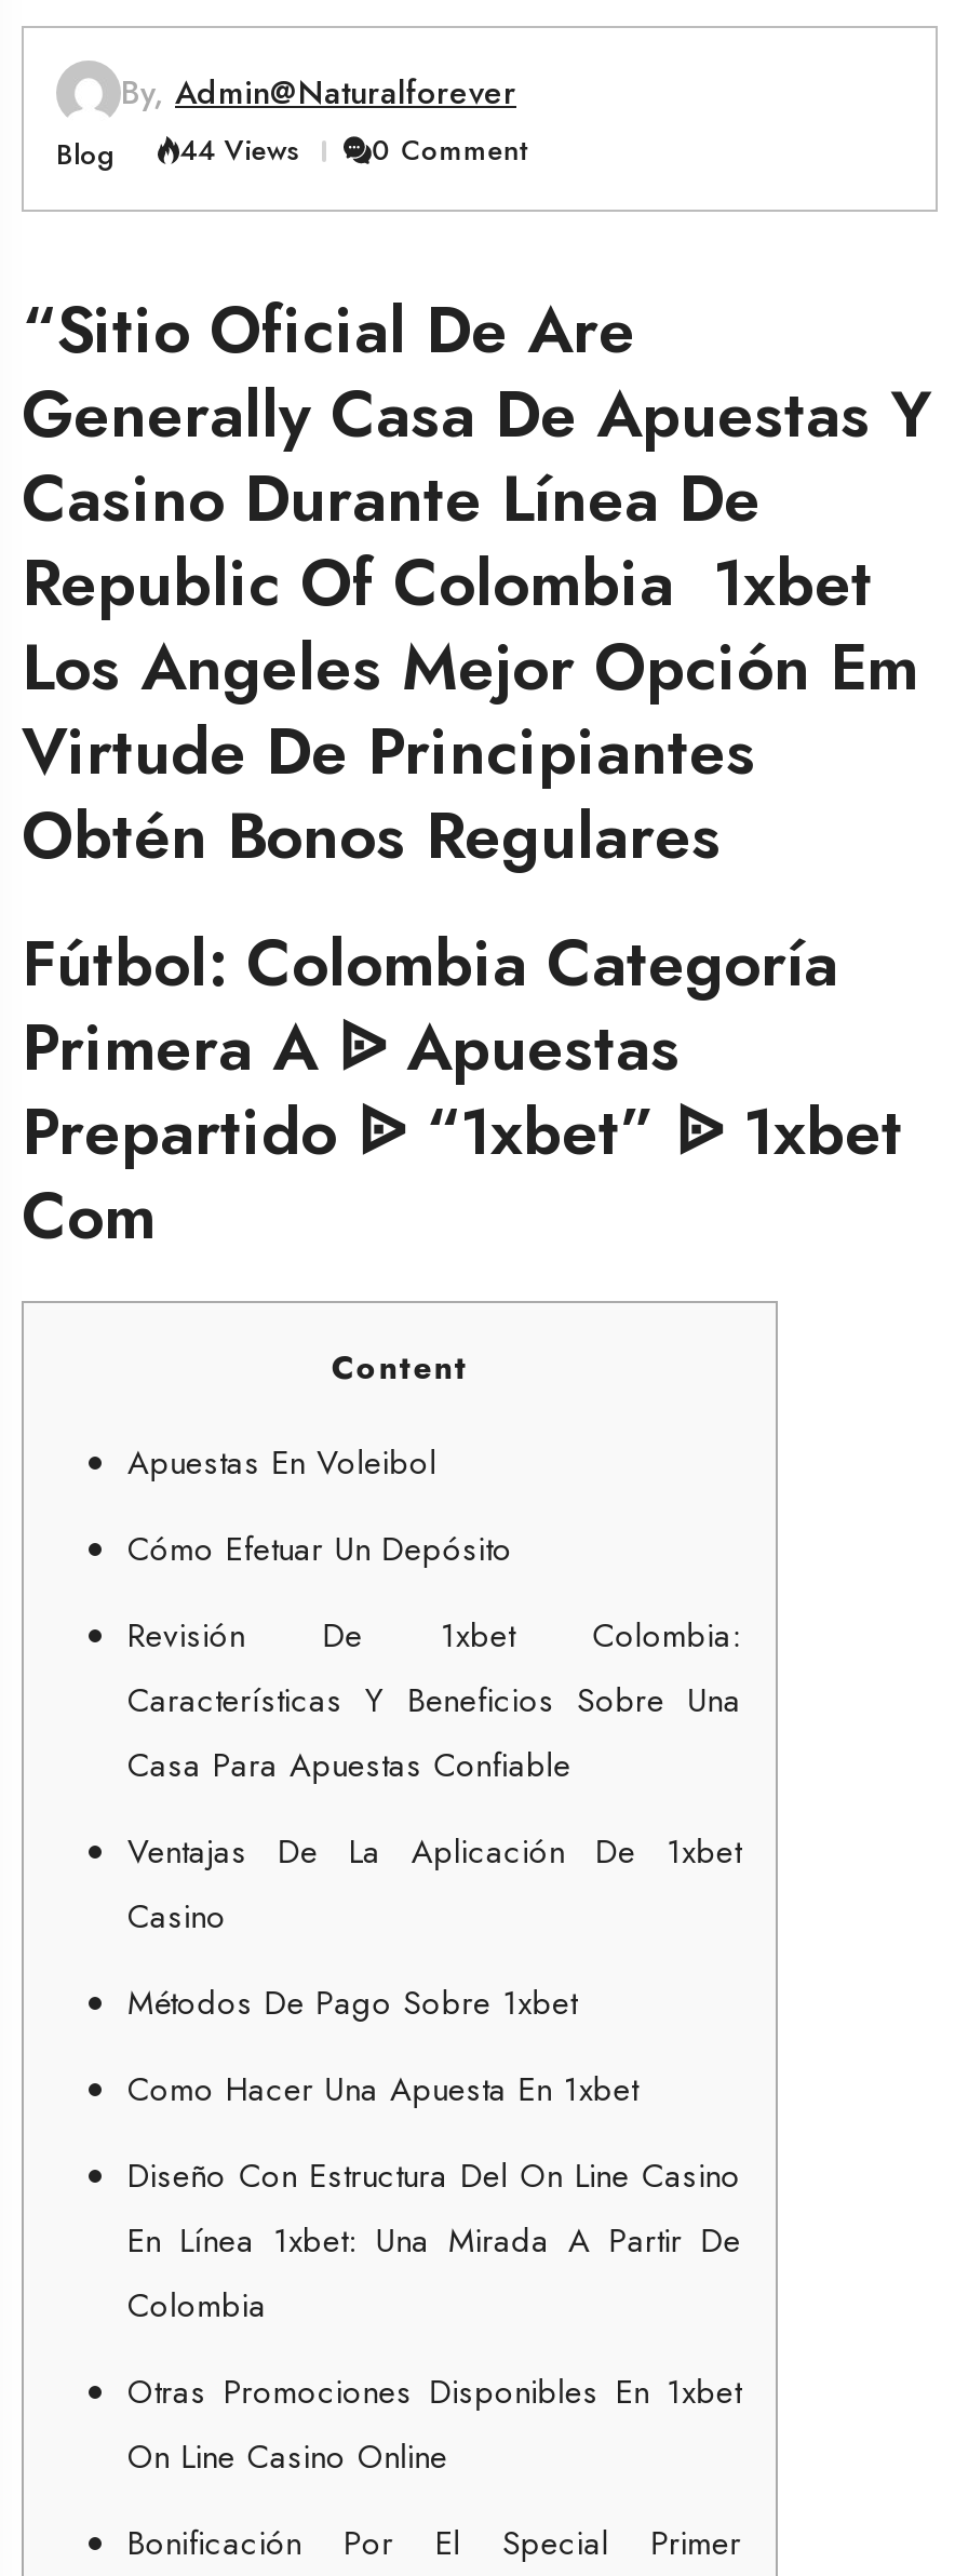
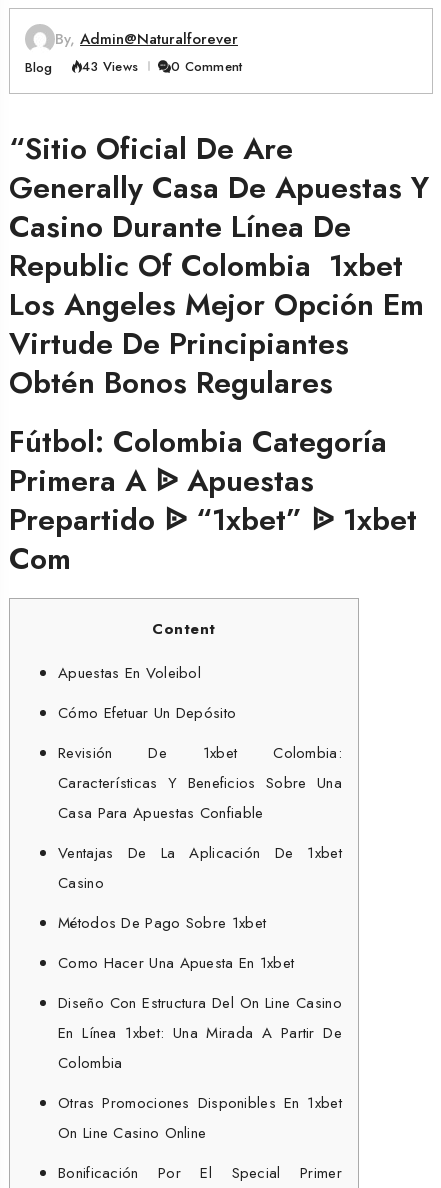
[56,131,526,175] Blog 44 Views 0 Comment -> [25,56,242,77] Blog 43 Views 0 Comment

